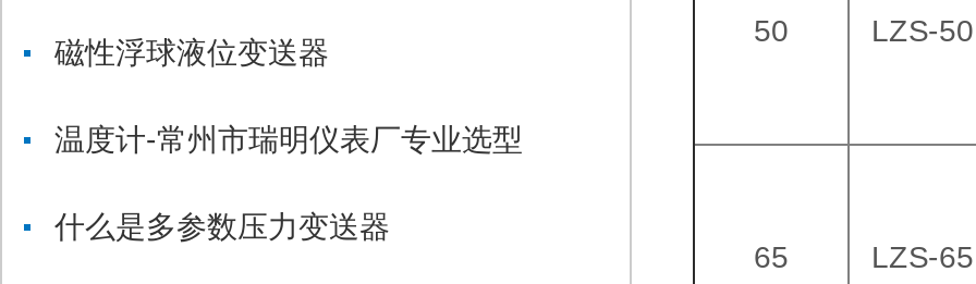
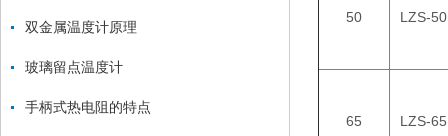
[54,35,329,70] 磁性浮球液位变送器 -> [25,19,137,35] 双金属温度计原理
[54,122,523,157] 温度计-常州市瑞明仪表厂专业选型 -> [25,59,123,75] 玻璃留点温度计
[54,209,390,244] 什么是多参数压力变送器 -> [25,99,151,115] 手柄式热电阻的特点

